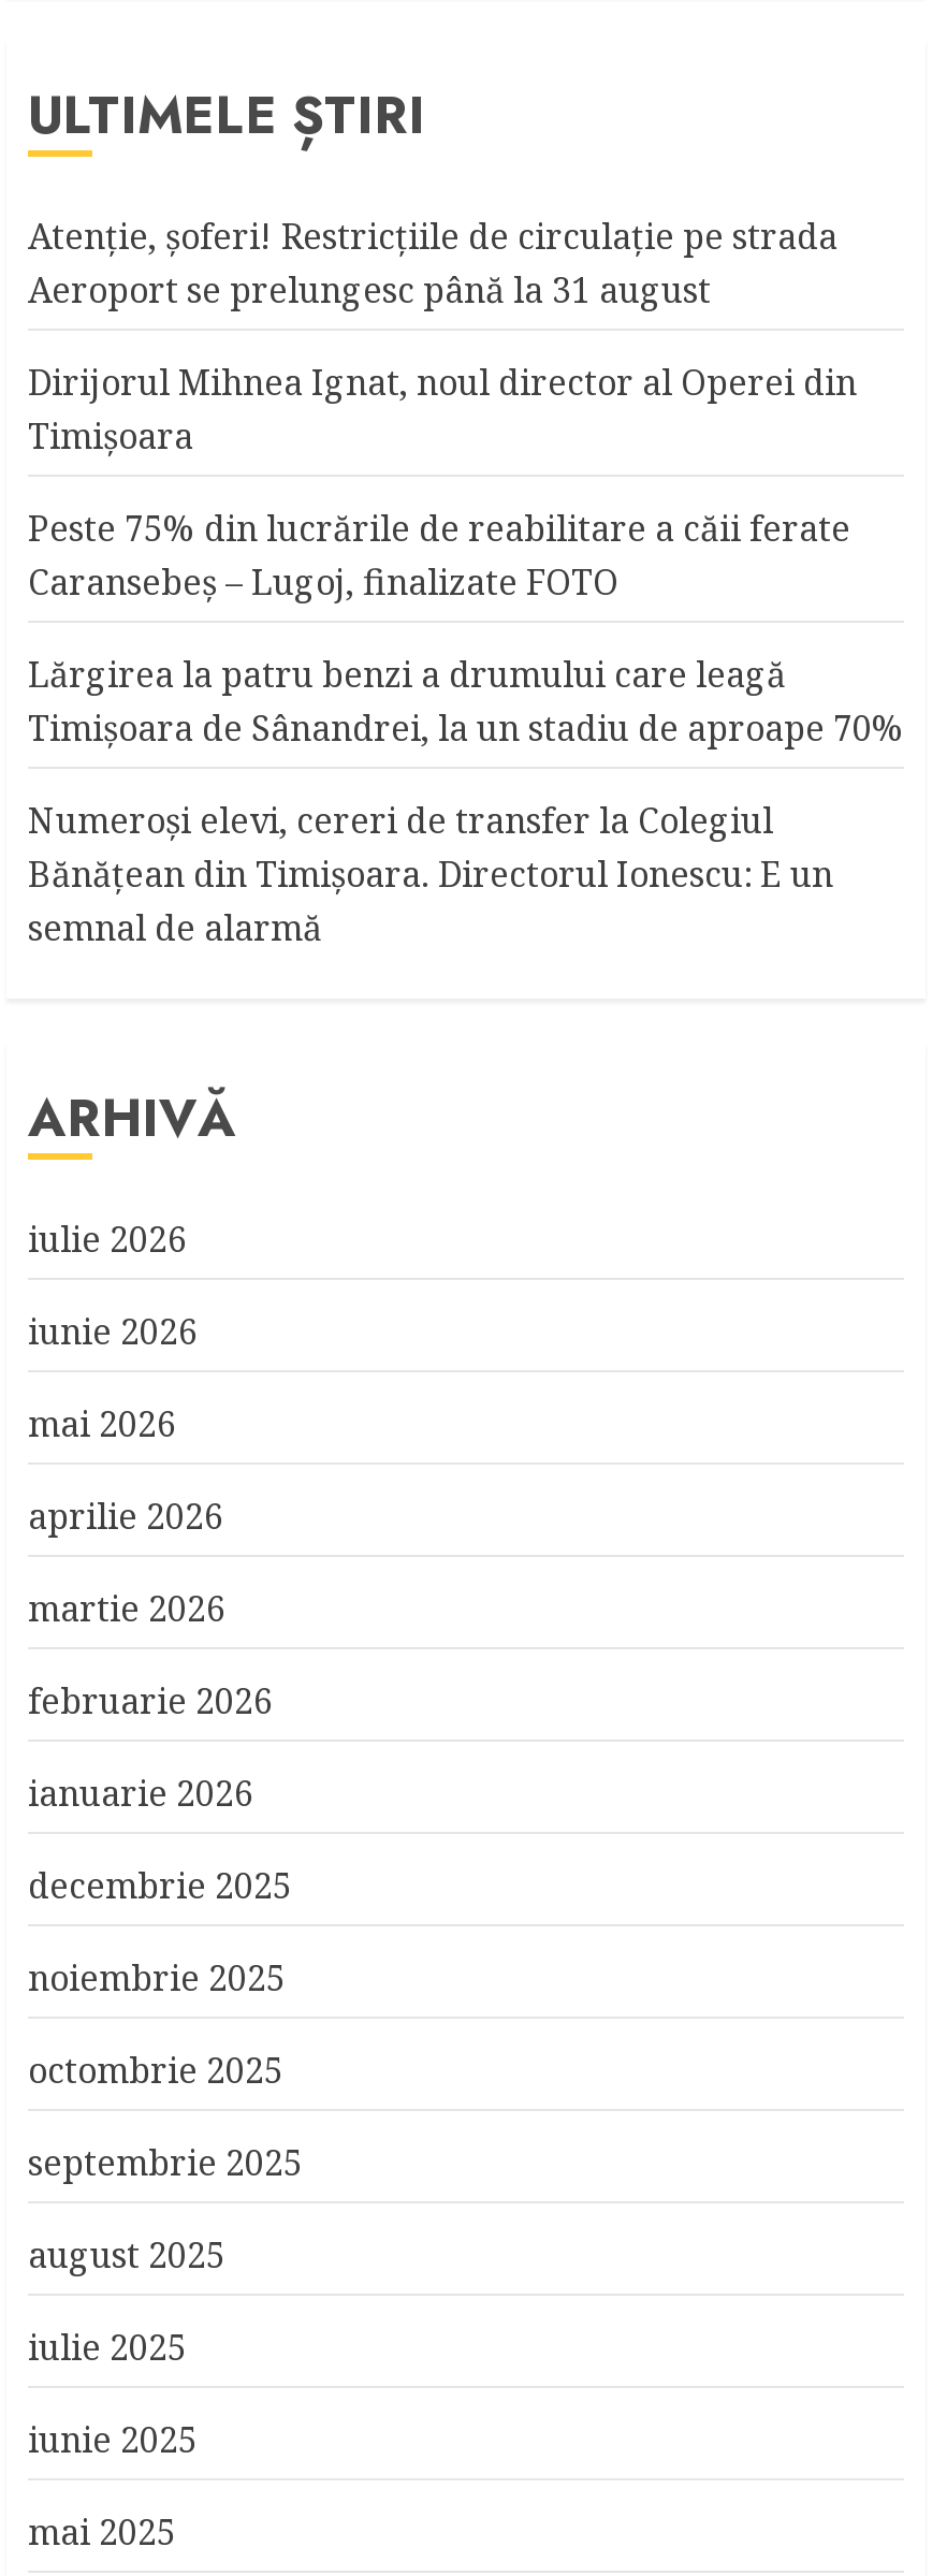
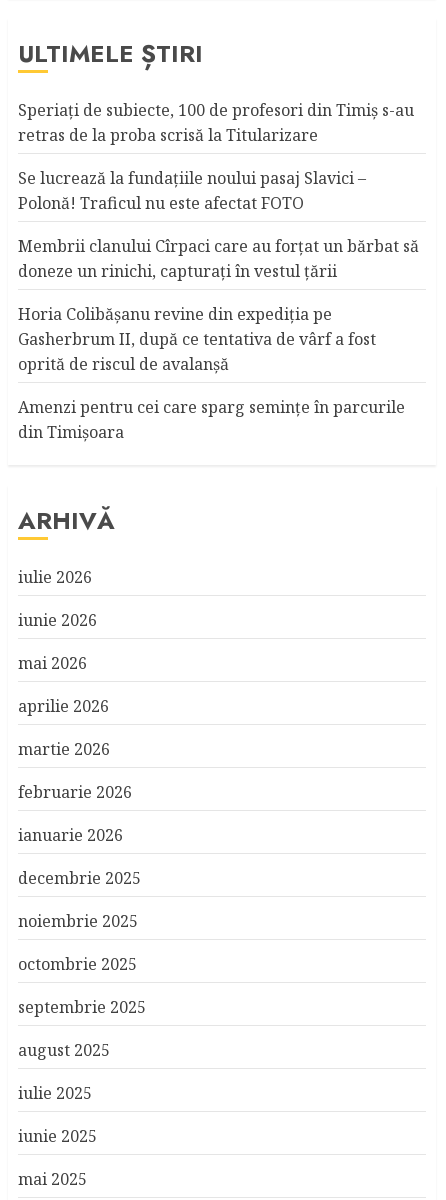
[28,213,837,314] Atenţie, şoferi! Restricțiile de circulație pe strada | Aeroport se prelungesc până la 31 august -> [18,99,414,146] Speriaţi de subiecte, 100 de profesori din Timiş s-au | retras de la proba scrisă la Titularizare
[28,359,857,460] Dirijorul Mihnea Ignat, noul director al Operei din | Timişoara -> [18,167,366,214] Se lucrează la fundaţiile noului pasaj Slavici – | Polonă! Traficul nu este afectat FOTO
[28,505,850,606] Peste 75% din lucrările de reabilitare a căii ferate | Caransebeş – Lugoj, finalizate FOTO -> [18,235,419,282] Membrii clanului Cîrpaci care au forţat un bărbat să | doneze un rinichi, capturaţi în vestul ţării
[28,651,904,752] Lărgirea la patru benzi a drumului care leagă | Timișoara de Sânandrei, la un stadiu de aproape 70% -> [18,303,376,375] Horia Colibășanu revine din expediția pe | Gasherbrum II, după ce tentativa de vârf a fost | oprită de riscul de avalanșă
[28,797,833,952] Numeroşi elevi, cereri de transfer la Colegiul | Bănăţean din Timişoara. Directorul Ionescu: E un | semnal de alarmă -> [18,396,405,443] Amenzi pentru cei care sparg seminţe în parcurile | din Timişoara

